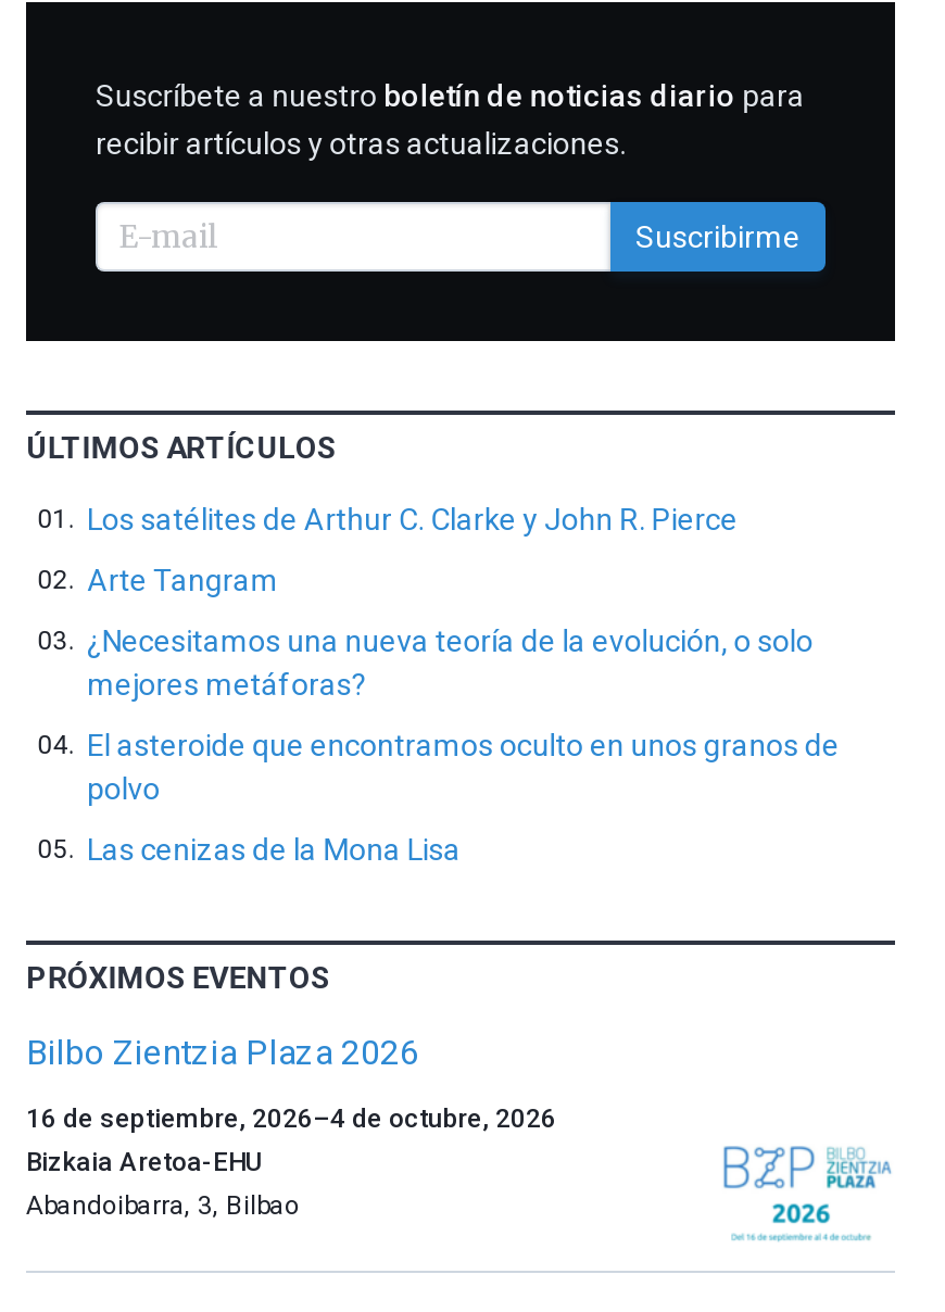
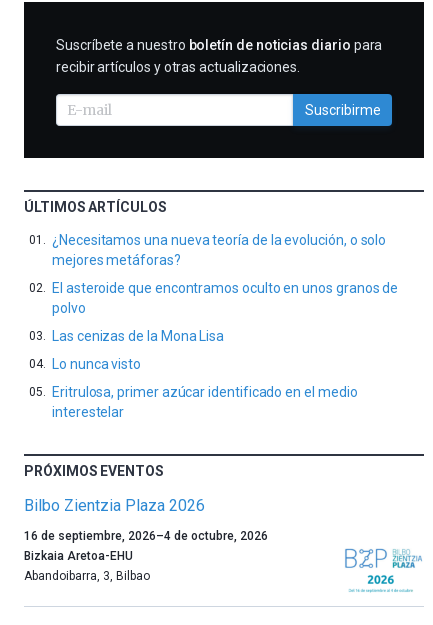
[87,501,738,597] Los satélites de Arthur C. Clarke y John R. Pierce | Arte Tangram -> none
moved [87,623,839,866] -> [52,232,398,344]: ¿Necesitamos una nueva teoría de la evolución, o solo | mejores metáforas? | El asteroide que encontramos oculto en unos granos de | polvo | Las cenizas de la Mona Lisa
none -> [52,356,357,420] Lo nunca visto | Eritrulosa, primer azúcar identificado en el medio | interestelar

